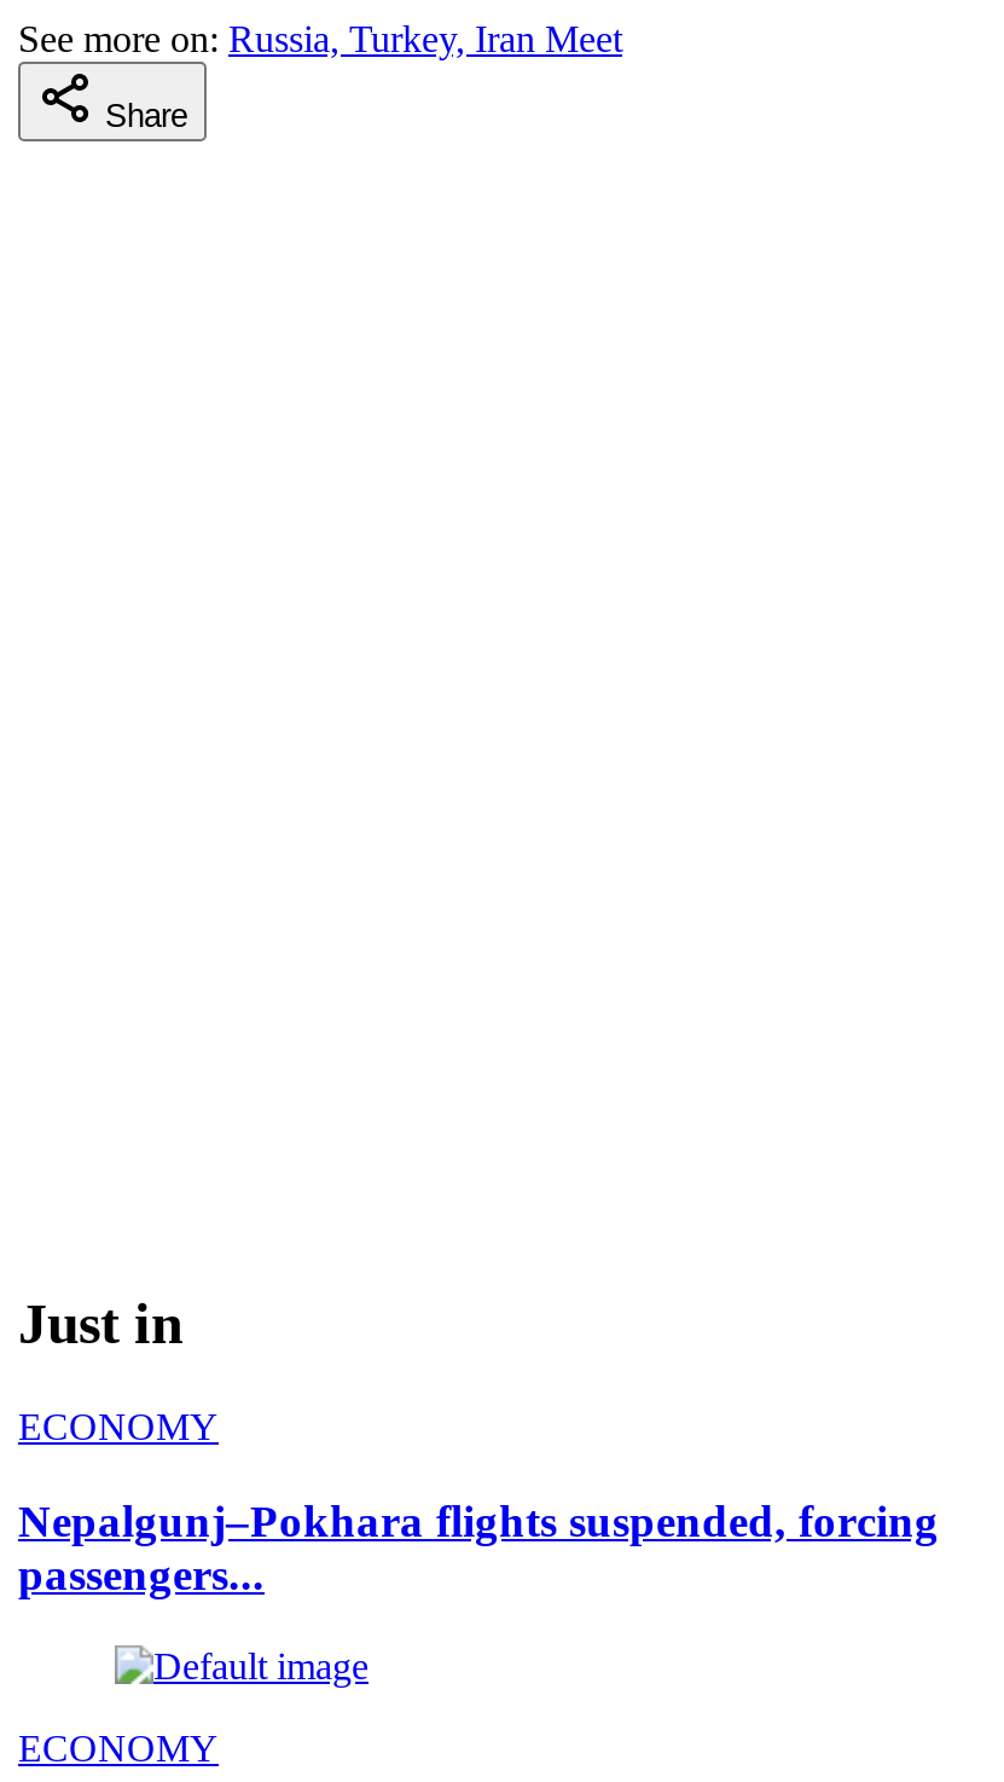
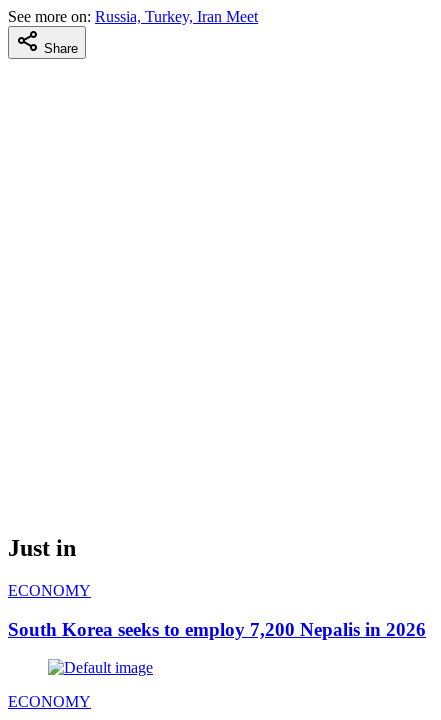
[18,1495,939,1598] Nepalgunj–Pokhara flights suspended, forcing | passengers... -> [8,619,426,640] South Korea seeks to employ 7,200 Nepalis in 2026

